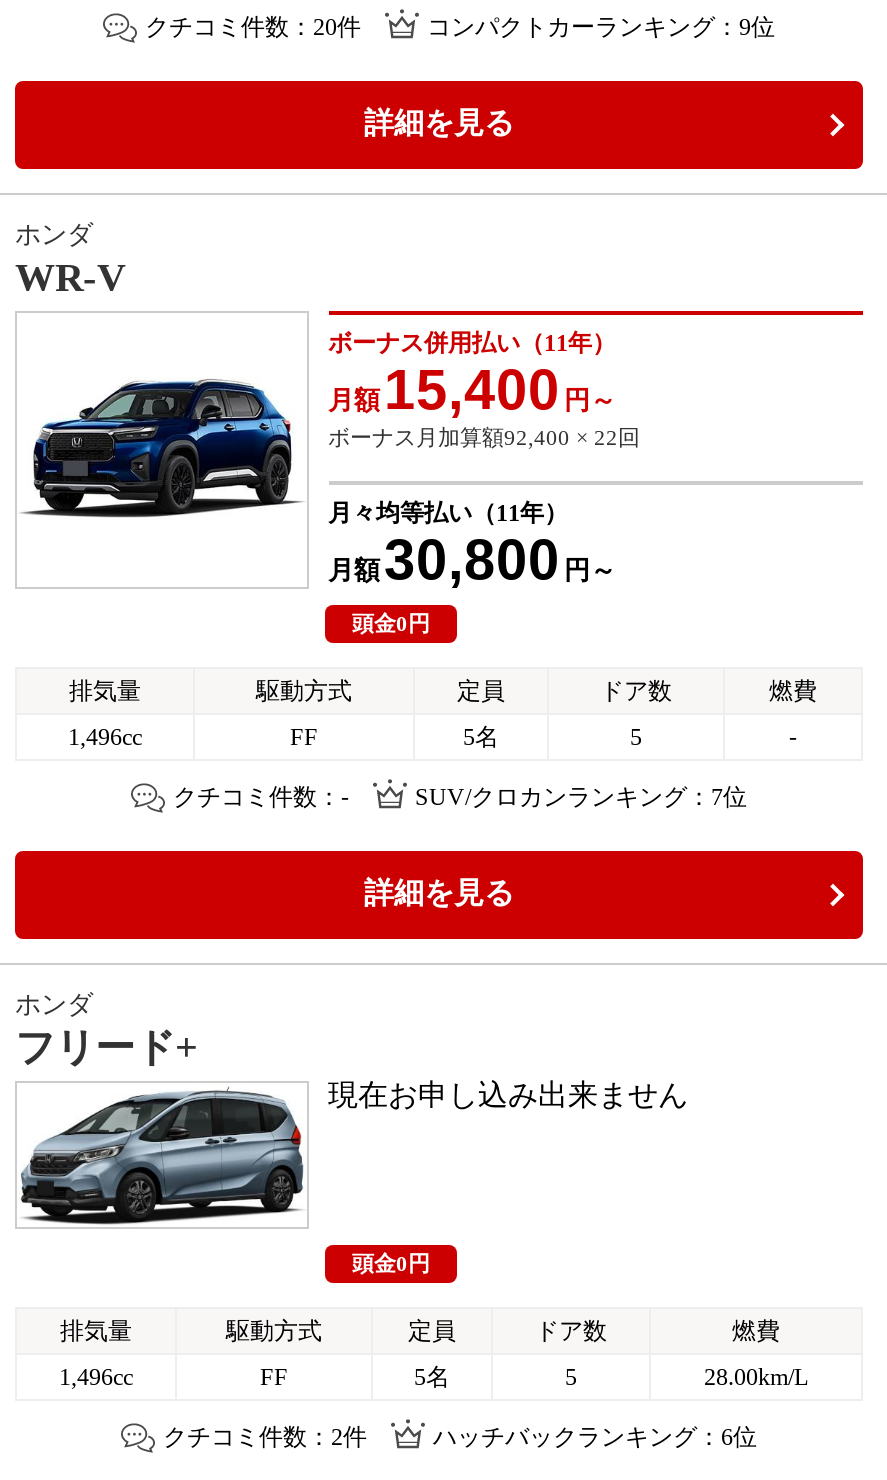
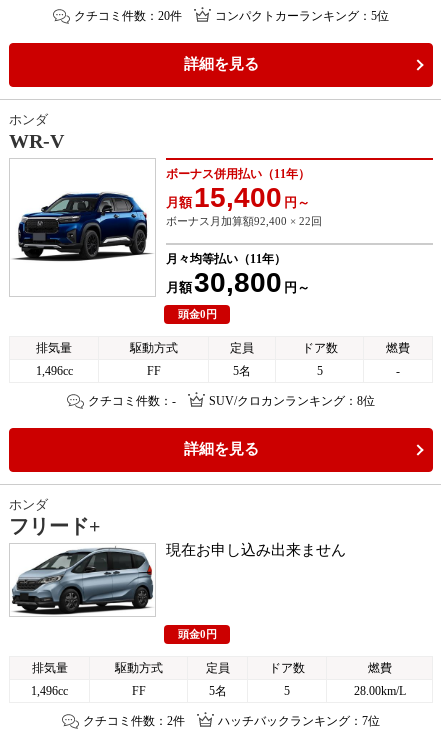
[427,13,775,41] コンパクトカーランキング：9位 -> [215,9,389,23] コンパクトカーランキング：5位
[415,783,747,811] SUV/クロカンランキング：7位 -> [209,394,375,408] SUV/クロカンランキング：8位
[433,1423,757,1451] ハッチバックランキング：6位 -> [218,714,380,728] ハッチバックランキング：7位

